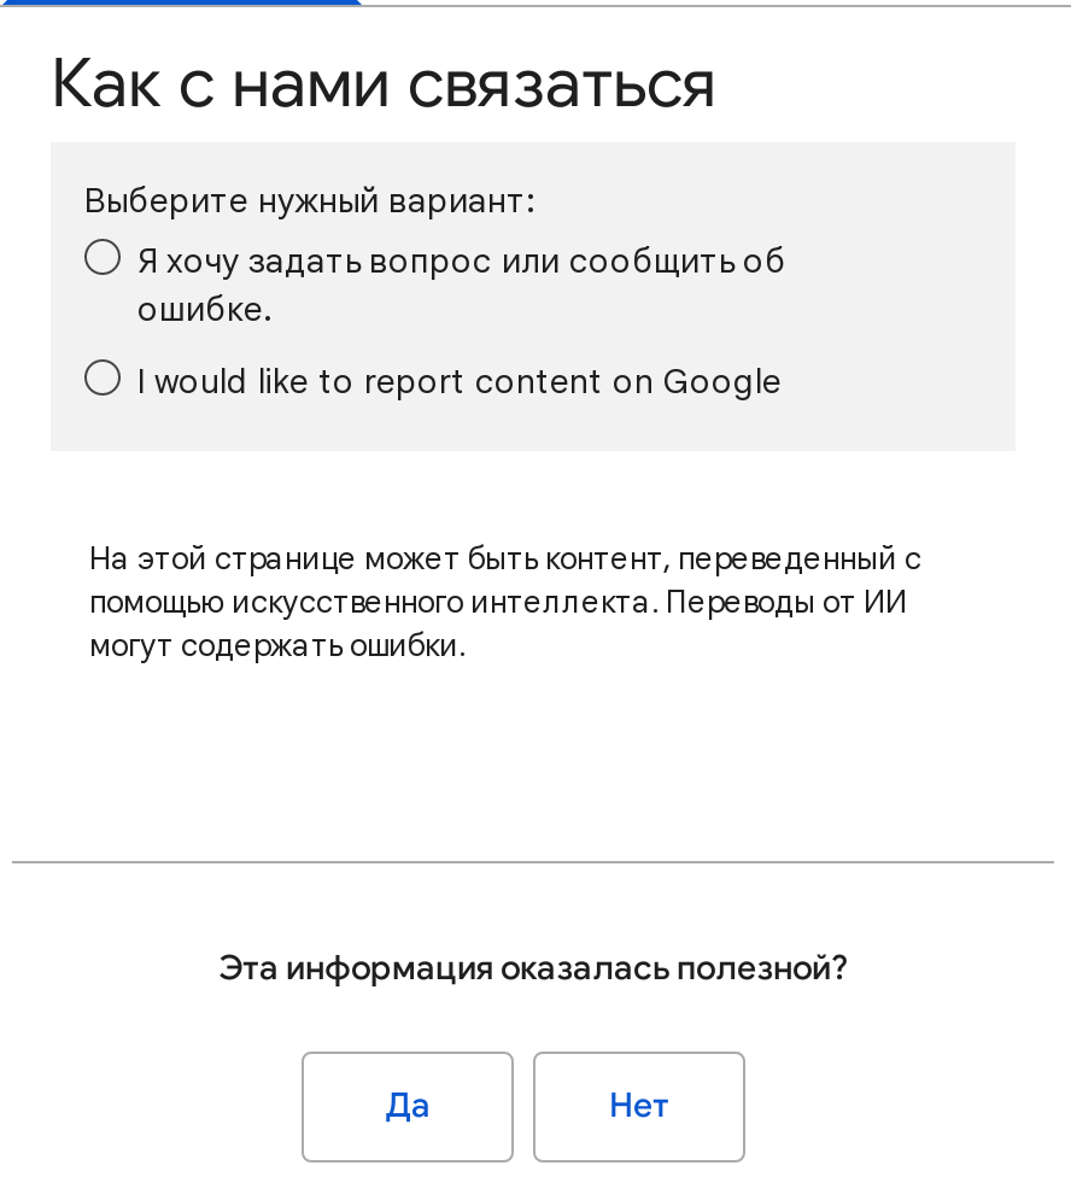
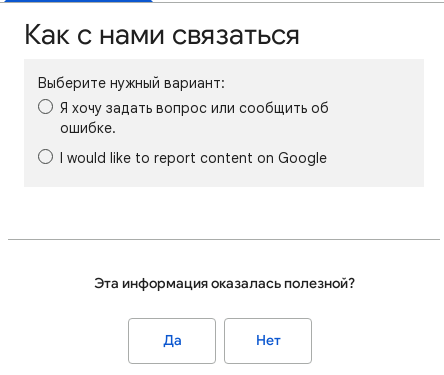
[89,538,921,666] На этой странице может быть контент, переведенный с | помощью искусственного интеллекта. Переводы от ИИ | могут содержать ошибки. -> none

